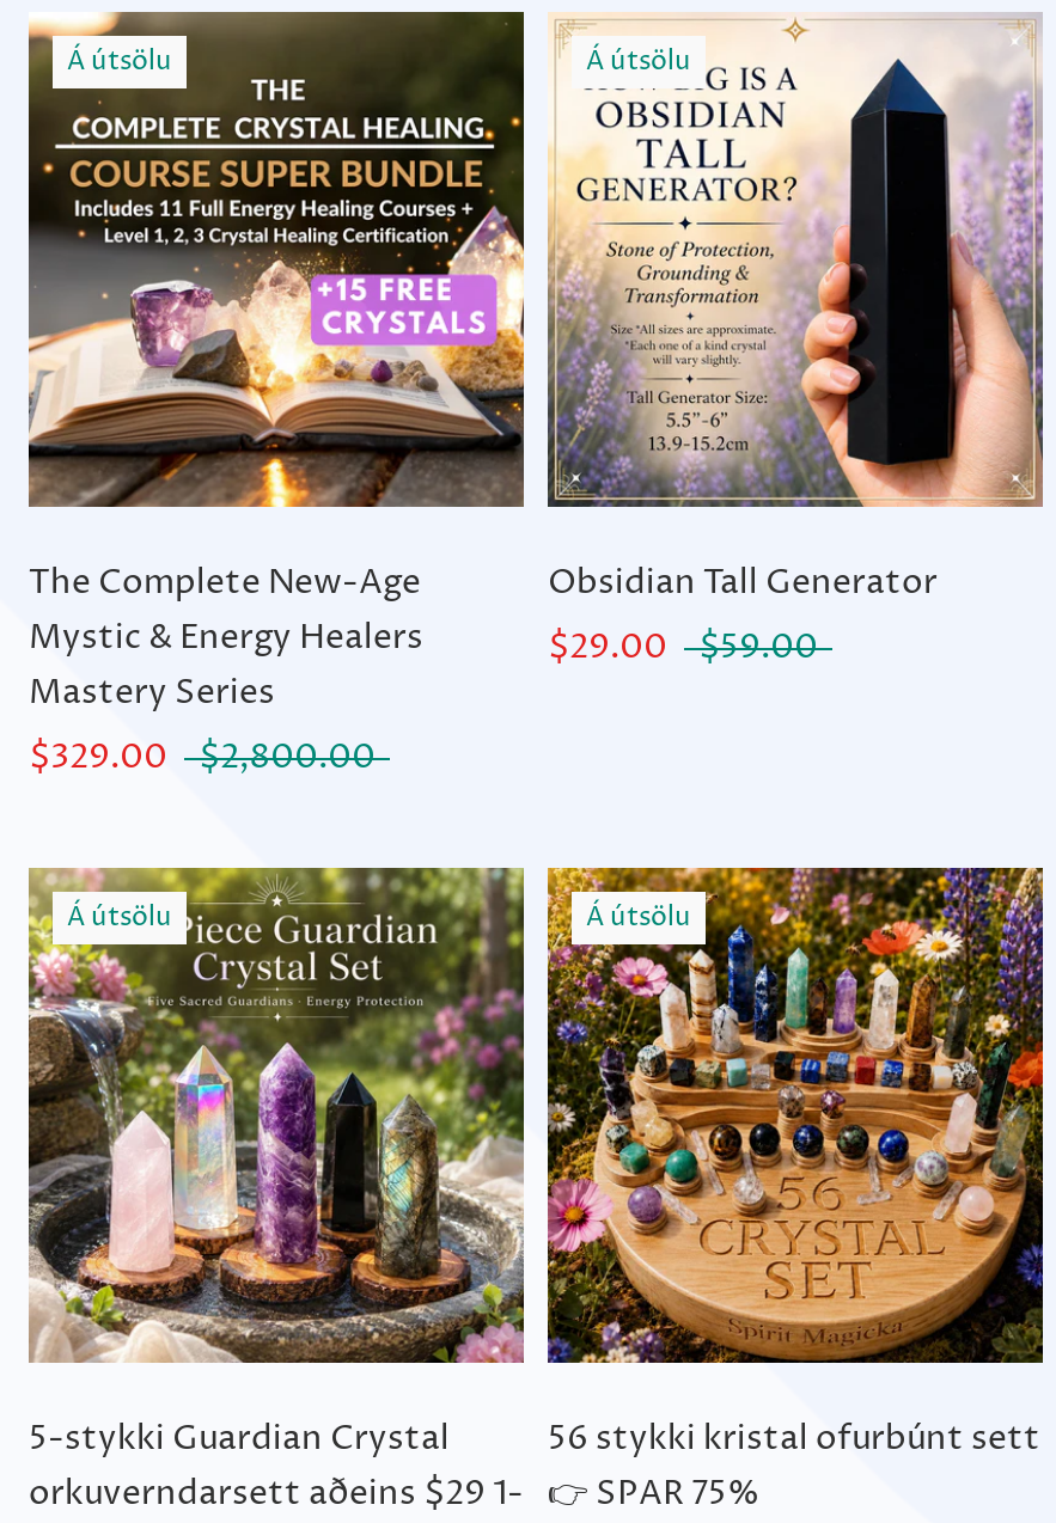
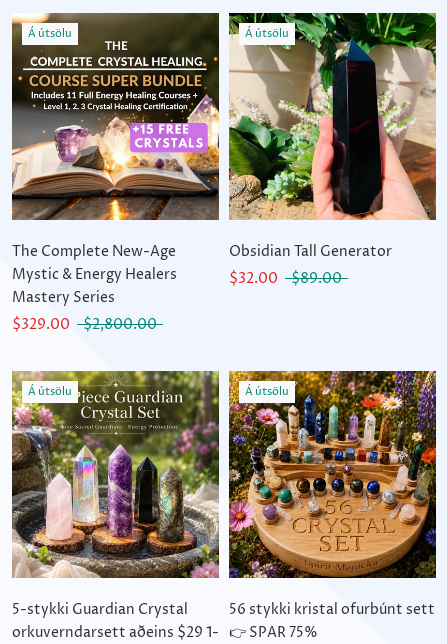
[545,14,1045,509] [image] -> [228,12,437,221] [image]
[548,625,667,671] $29.00 -> [229,268,278,287] $32.00
[698,625,818,671] $59.00 -> [291,268,342,287] $89.00

